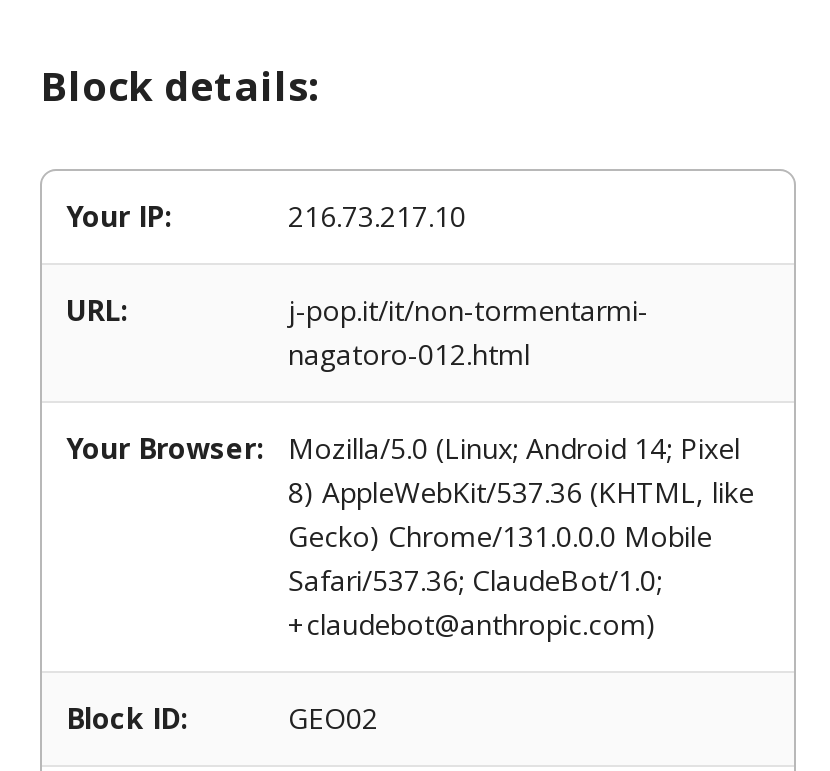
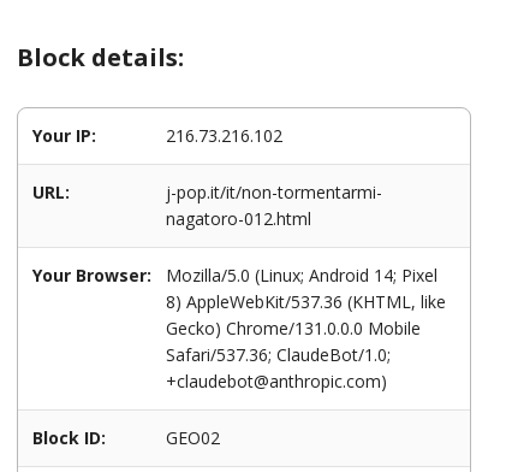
[288,197,466,235] 216.73.217.10 -> [166,124,282,147] 216.73.216.102

